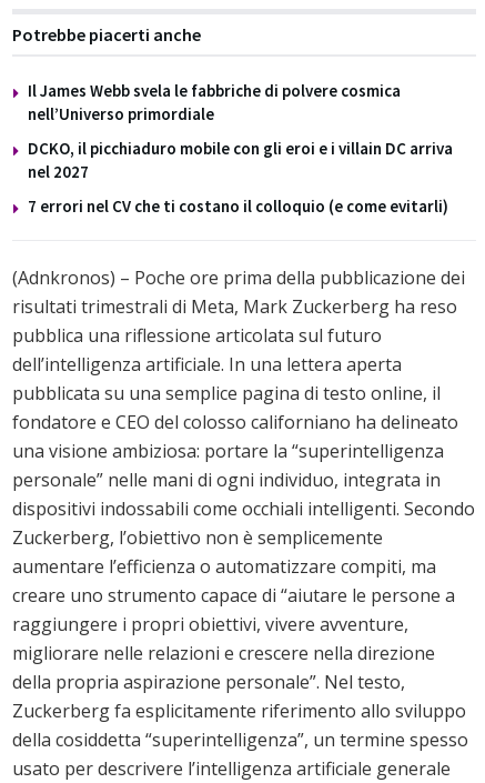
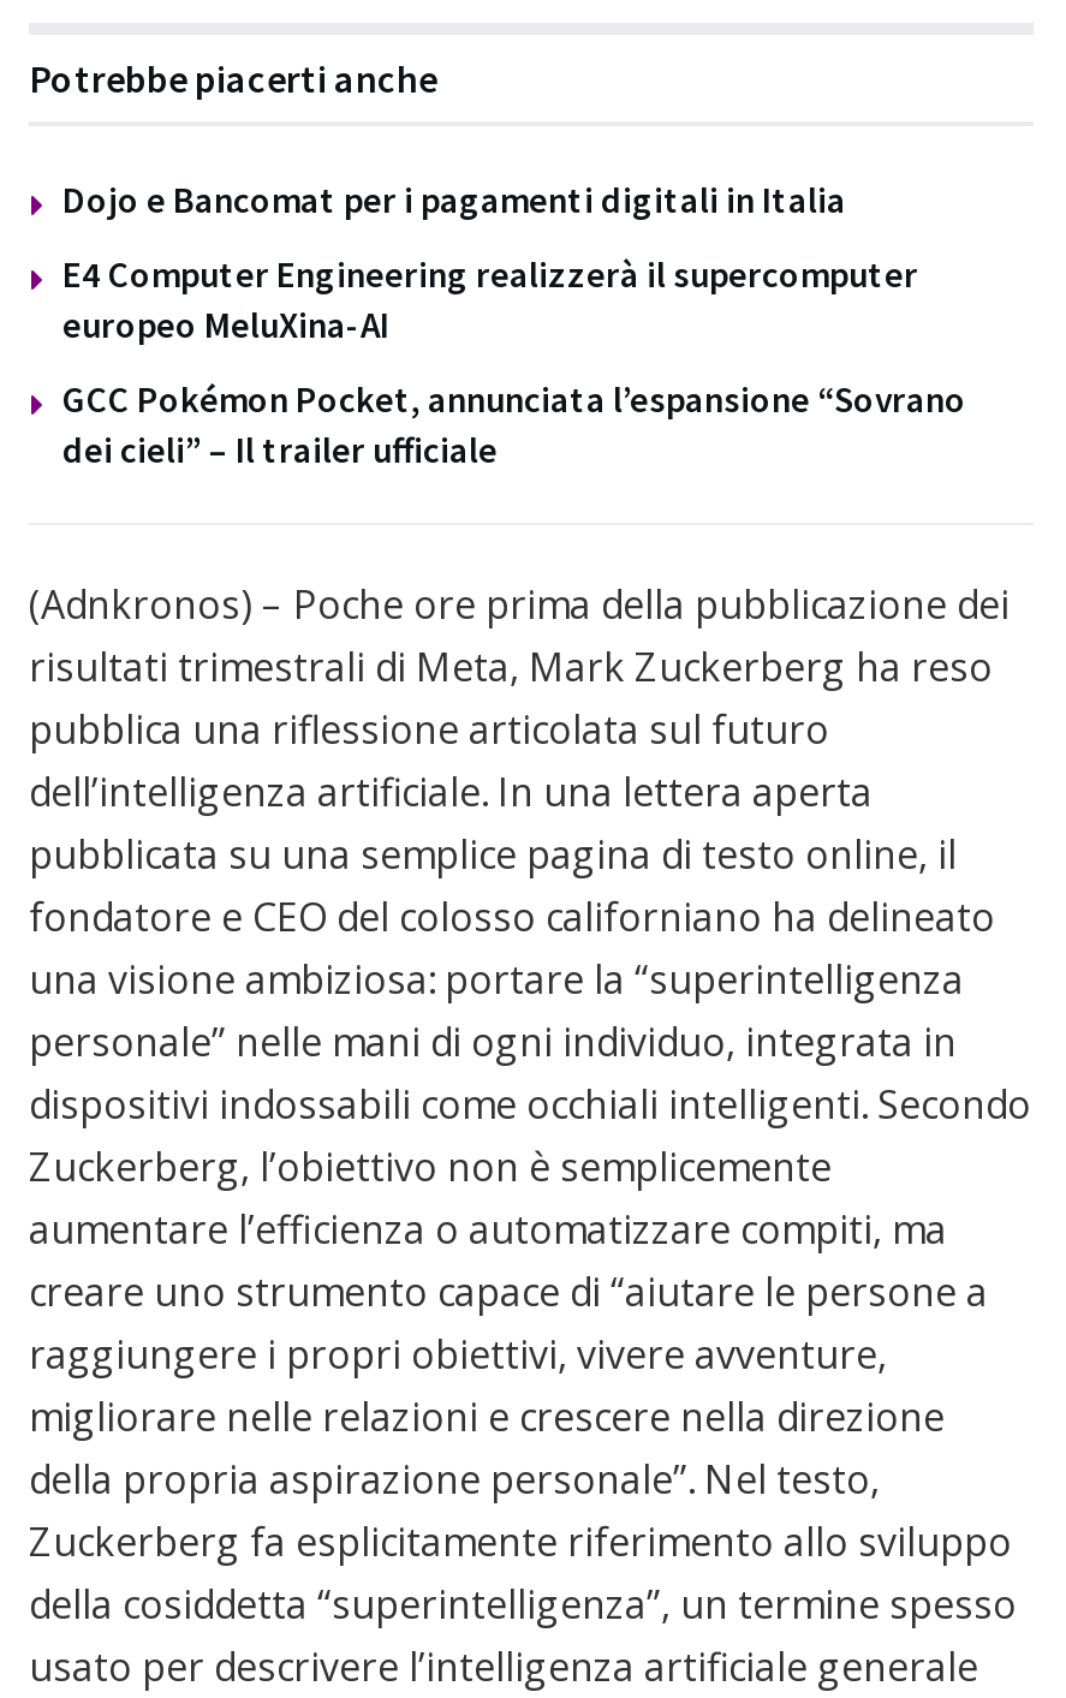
[28,79,401,124] Il James Webb svela le fabbriche di polvere cosmica | nell’Universo primordiale -> [62,175,846,221] Dojo e Bancomat per i pagamenti digitali in Italia
[28,137,453,182] DCKO, il picchiaduro mobile con gli eroi e i villain DC arriva | nel 2027 -> [62,250,918,346] E4 Computer Engineering realizzerà il supercomputer | europeo MeluXina-AI
[28,195,448,216] 7 errori nel CV che ti costano il colloquio (e come evitarli) -> [62,375,966,471] GCC Pokémon Pocket, annunciata l’espansione “Sovrano | dei cieli” – Il trailer ufficiale

